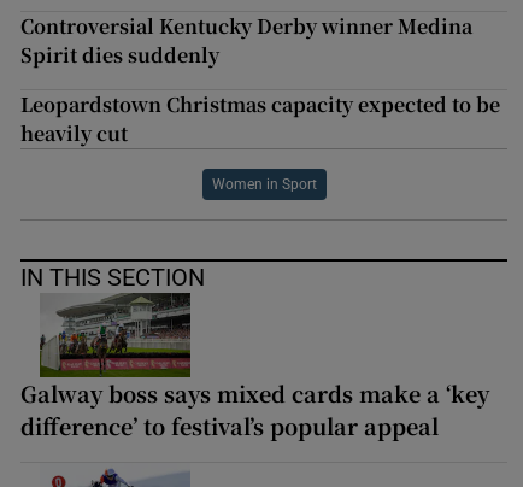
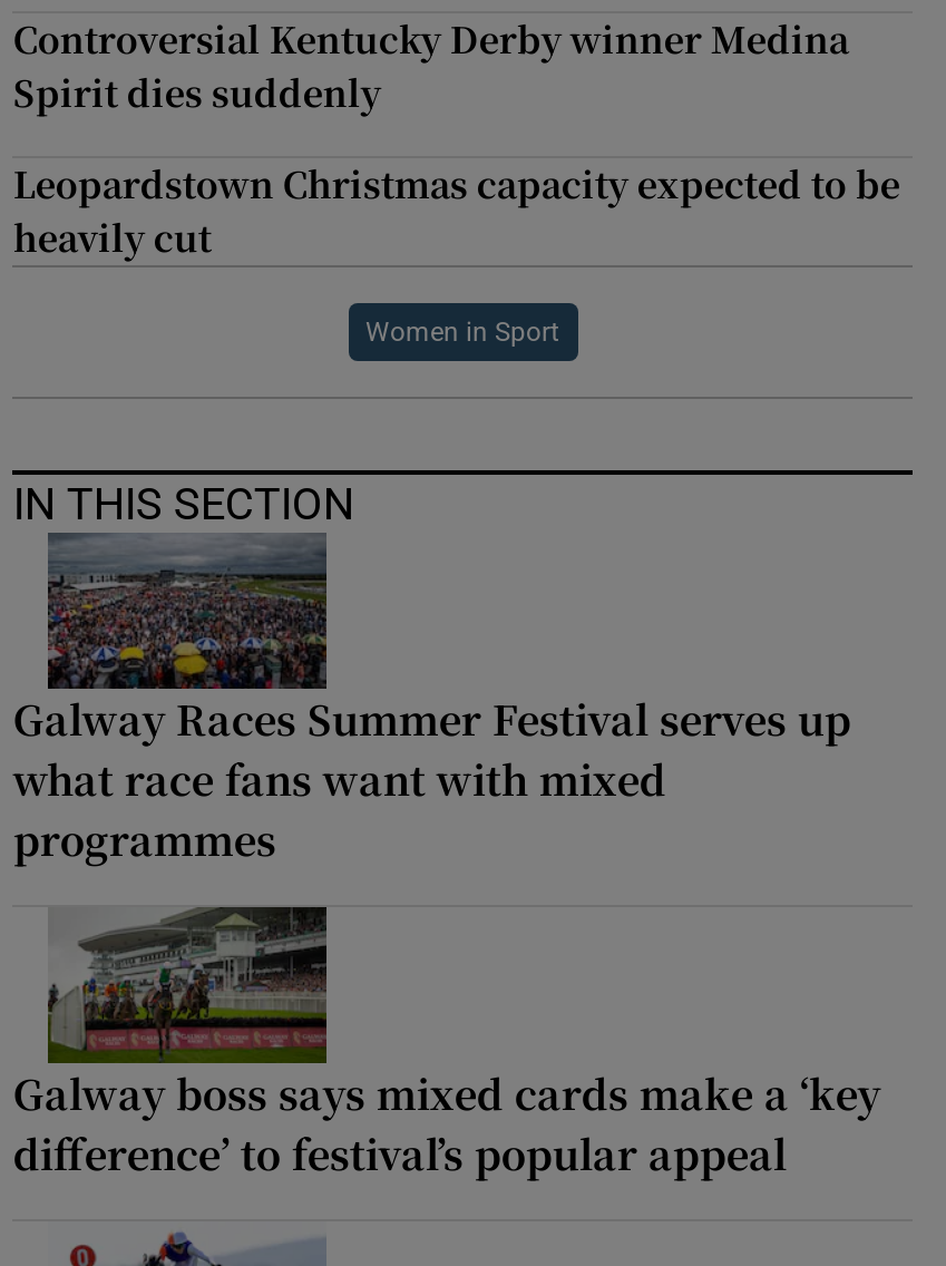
none -> [13,533,851,867] [image] | Galway Races Summer Festival serves up | what race fans want with mixed | programmes

